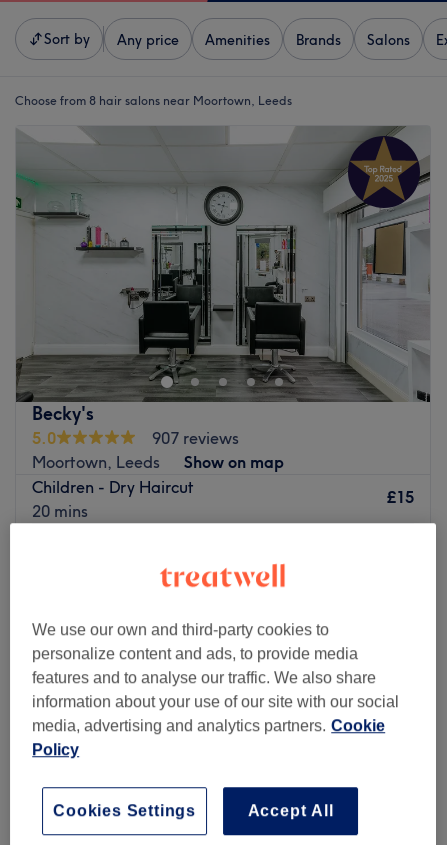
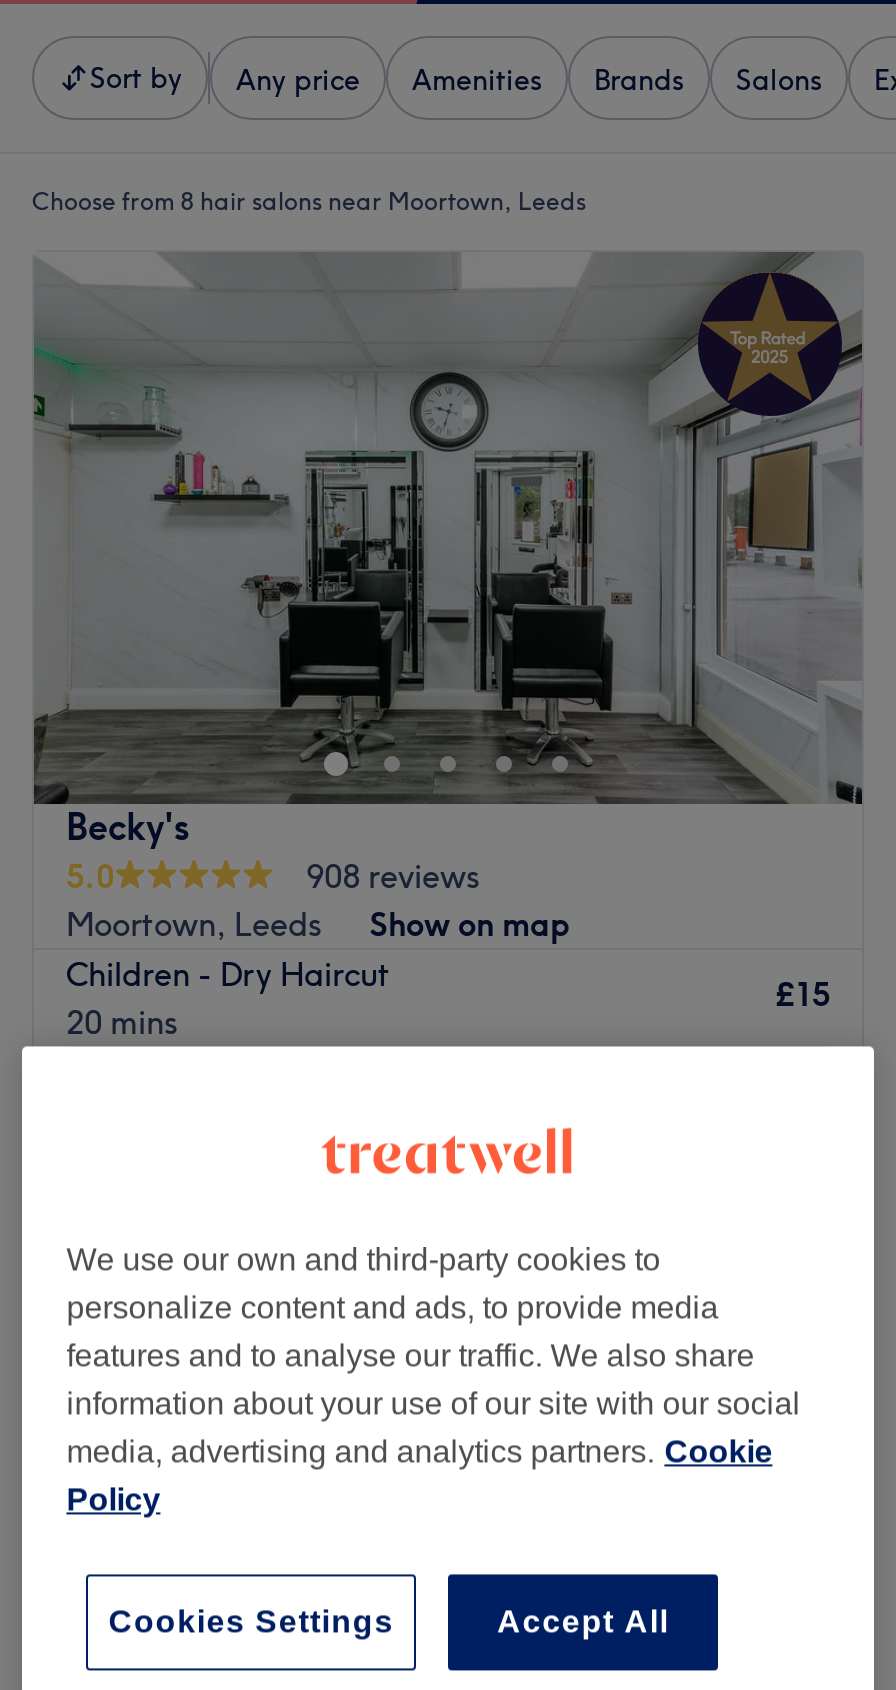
[152,428,239,448] 907 reviews -> [306,856,480,896] 908 reviews

